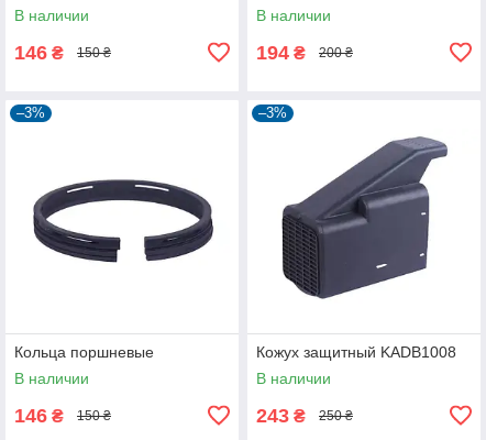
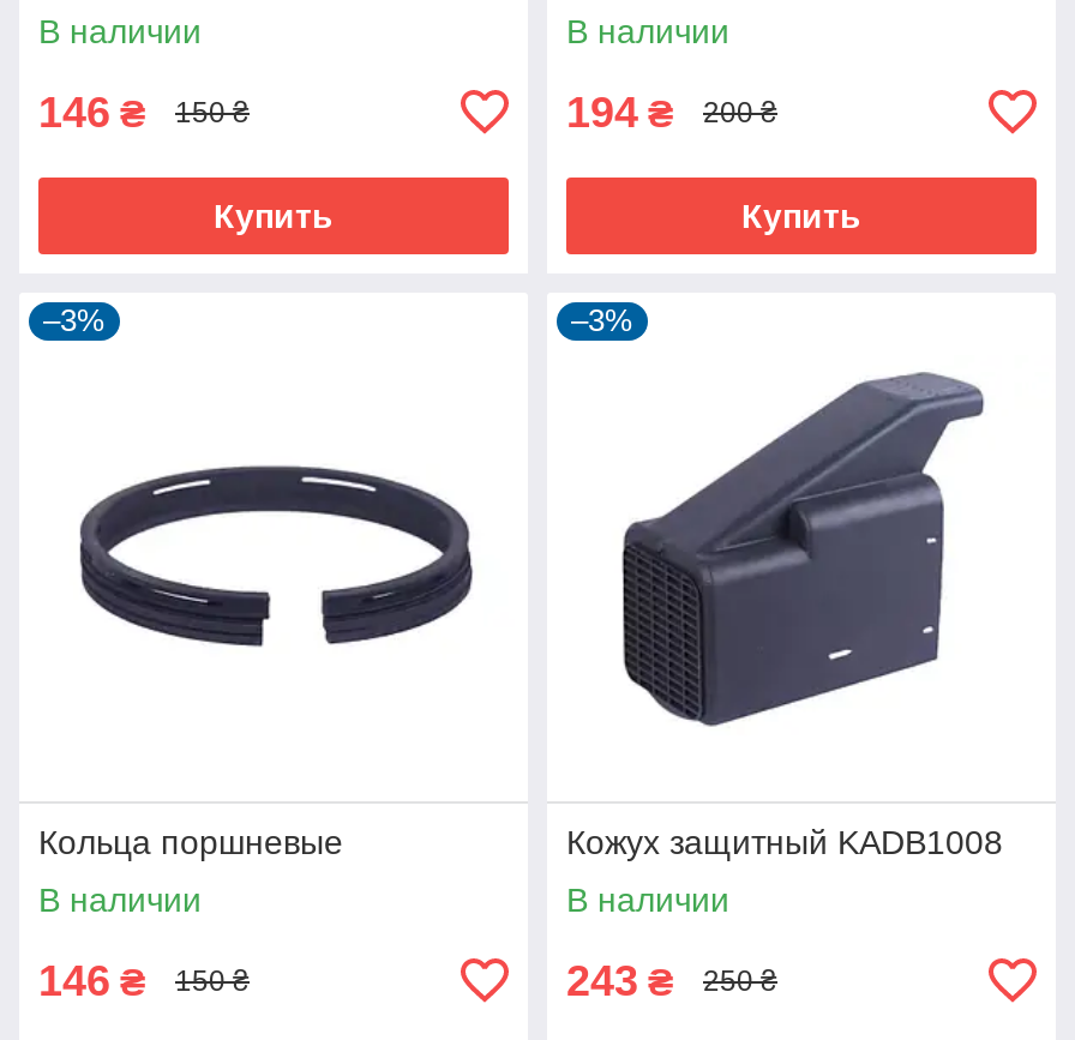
none -> [214,196,334,235] Купить
none -> [741,196,861,235] Купить

